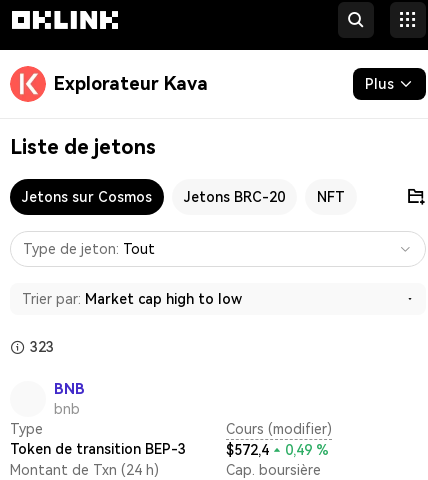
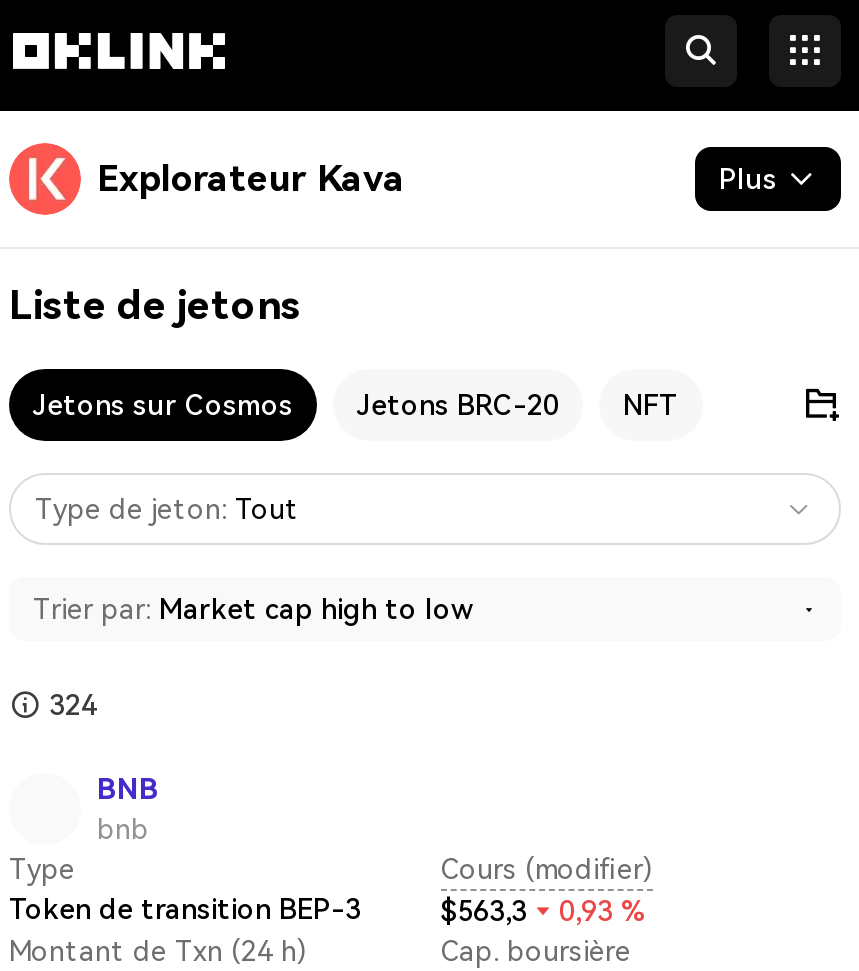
[30,338,54,354] 323 -> [49,688,97,720] 324
[226,442,269,458] $572,4 -> [441,895,527,927] $563,3
[285,442,329,458] 0,49 % -> [559,895,647,927] 0,93 %

